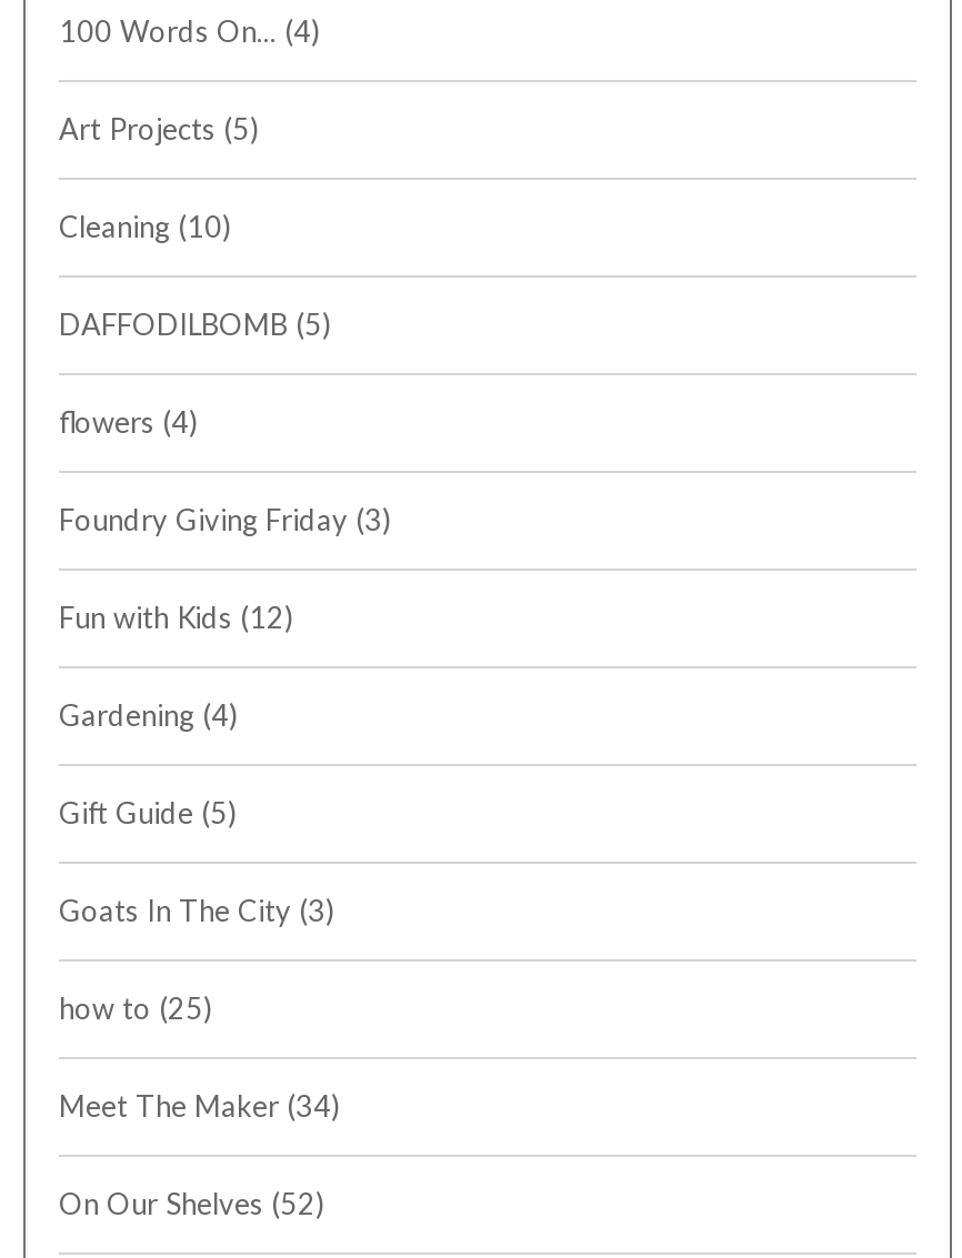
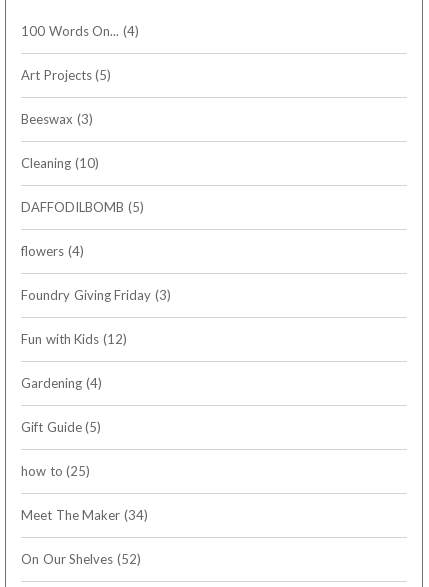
none -> [21,111,92,127] Beeswax (3)
moved [59,208,391,830] -> [21,155,170,435]: Cleaning (10) | DAFFODILBOMB (5) | flowers (4) | Foundry Giving Friday (3) | Fun with Kids (12) | Gardening (4) | Gift Guide (5)
[59,892,334,928] Goats In The City (3) -> none

